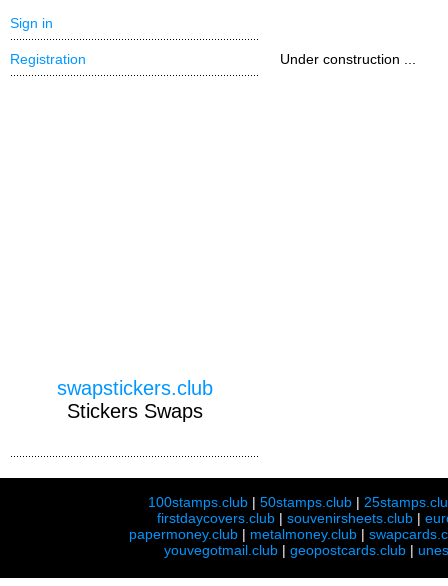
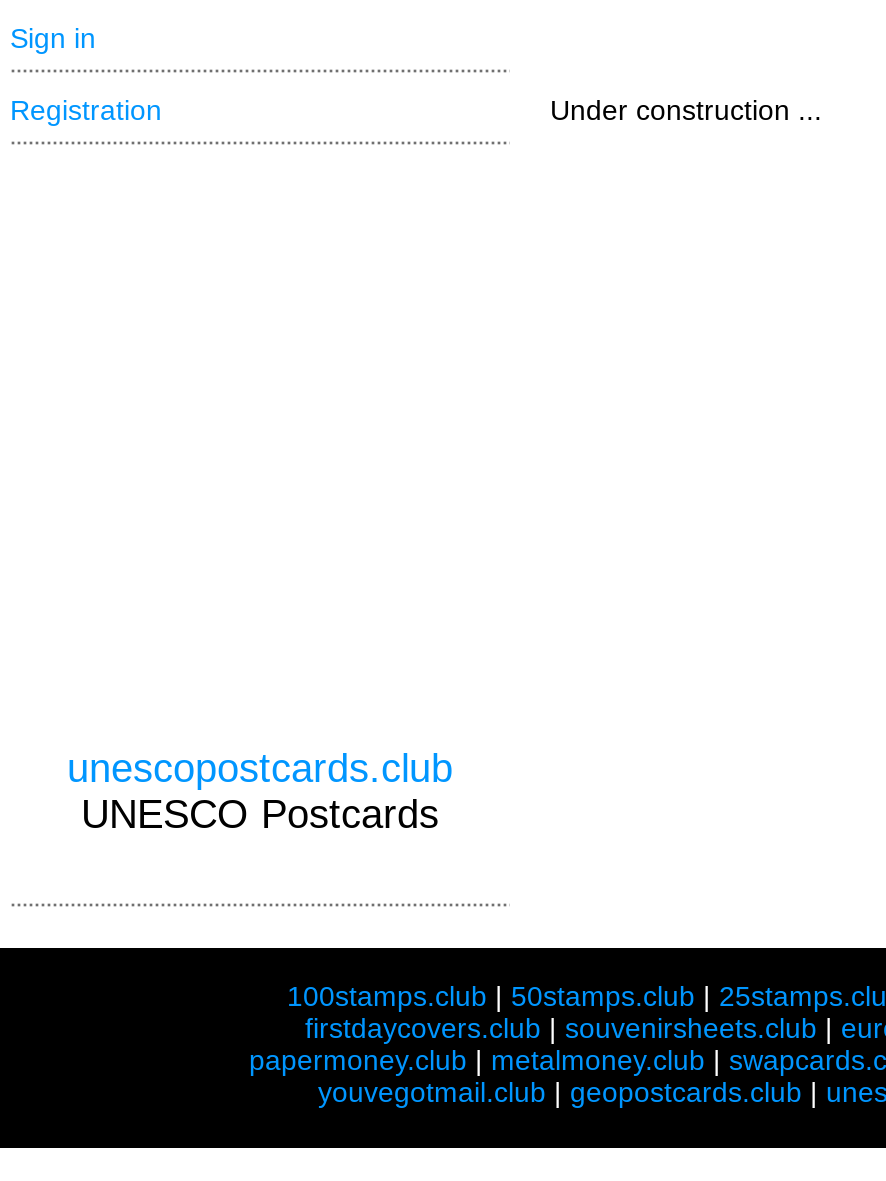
[57,377,213,422] swapstickers.club | Stickers Swaps -> [67,746,453,836] unescopostcards.club | UNESCO Postcards

